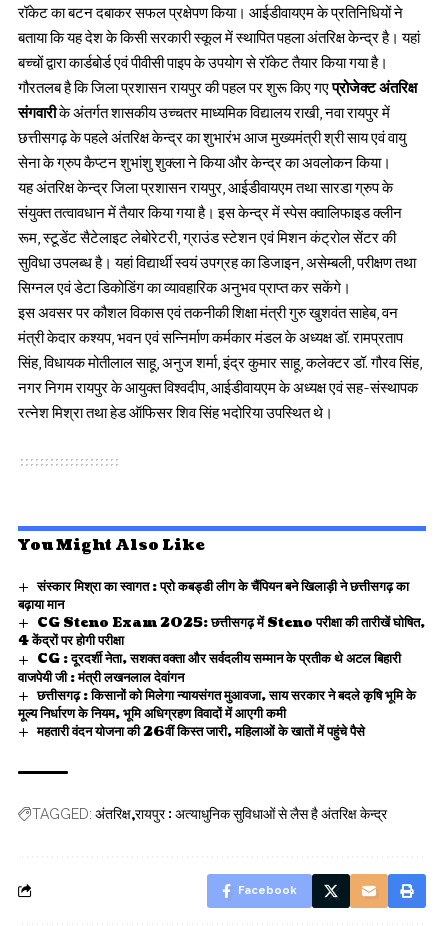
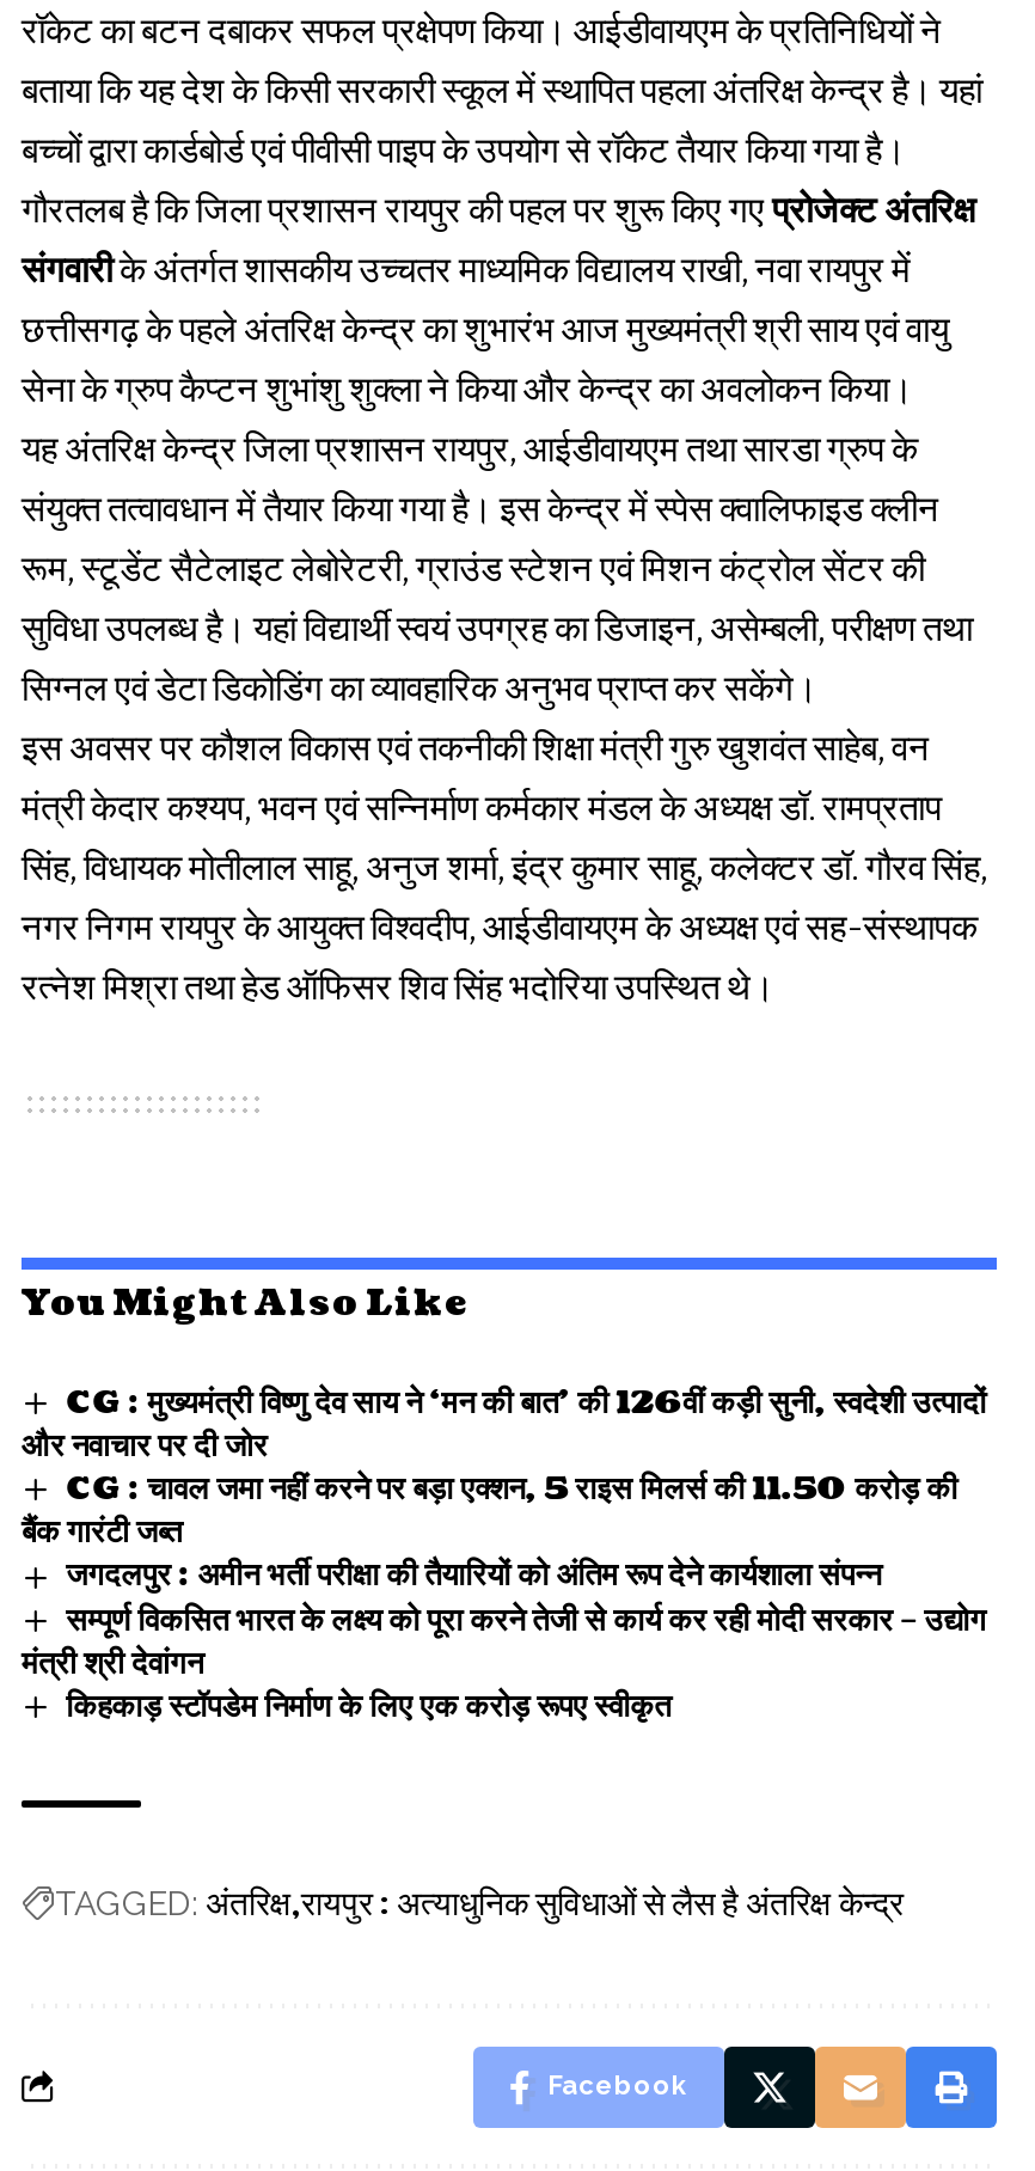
[18,578,425,741] संस्कार मिश्रा का स्वागत : प्रो कबड्डी लीग के चैंपियन बने खिलाड़ी ने छत्तीसगढ़ का | बढ़ाया मान | CG Steno Exam 2025: छत्तीसगढ़ में Steno परीक्षा की तारीखें घोषित, | 4 केंद्रों पर होगी परीक्षा | CG : दूरदर्शी नेता, सशक्त वक्ता और सर्वदलीय सम्मान के प्रतीक थे अटल बिहारी | वाजपेयी जी : मंत्री लखनलाल देवांगन | छत्तीसगढ़ : किसानों को मिलेगा न्यायसंगत मुआवजा, साय सरकार ने बदले कृषि भूमि के | मूल्य निर्धारण के नियम, भूमि अधिग्रहण विवादों में आएगी कमी | महतारी वंदन योजना की 26वीं किस्त जारी, महिलाओं के खातों में पहुंचे पैसे -> [22,1382,986,1728] CG : मुख्यमंत्री विष्णु देव साय ने ‘मन की बात’ की 126वीं कड़ी सुनी, स्वदेशी उत्पादों | और नवाचार पर दी जोर | CG : चावल जमा नहीं करने पर बड़ा एक्शन, 5 राइस मिलर्स की 11.50 करोड़ की | बैंक गारंटी जब्त | जगदलपुर : अमीन भर्ती परीक्षा की तैयारियों को अंतिम रूप देने कार्यशाला संपन्न | सम्पूर्ण विकसित भारत के लक्ष्य को पूरा करने तेजी से कार्य कर रही मोदी सरकार – उद्योग | मंत्री श्री देवांगन | किहकाड़ स्टॉपडेम निर्माण के लिए एक करोड़ रूपए स्वीकृत

